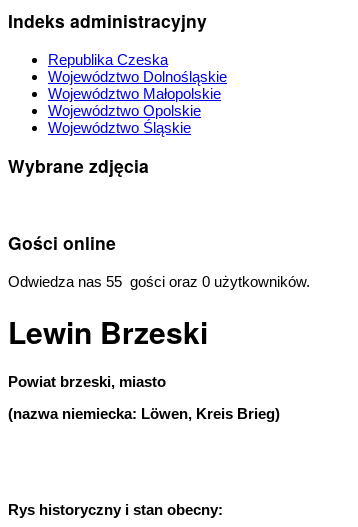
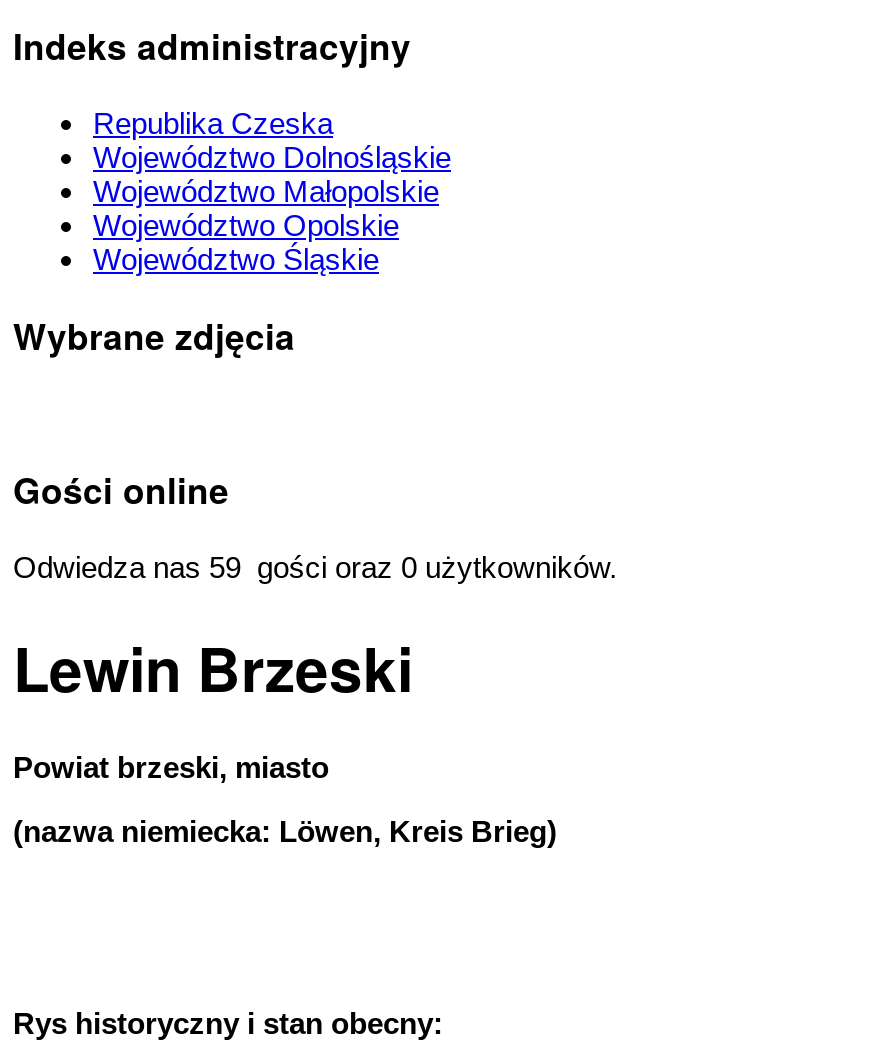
[8,273,310,290] Odwiedza nas 55 gości oraz 0 użytkowników. -> [13,550,617,584] Odwiedza nas 59 gości oraz 0 użytkowników.

